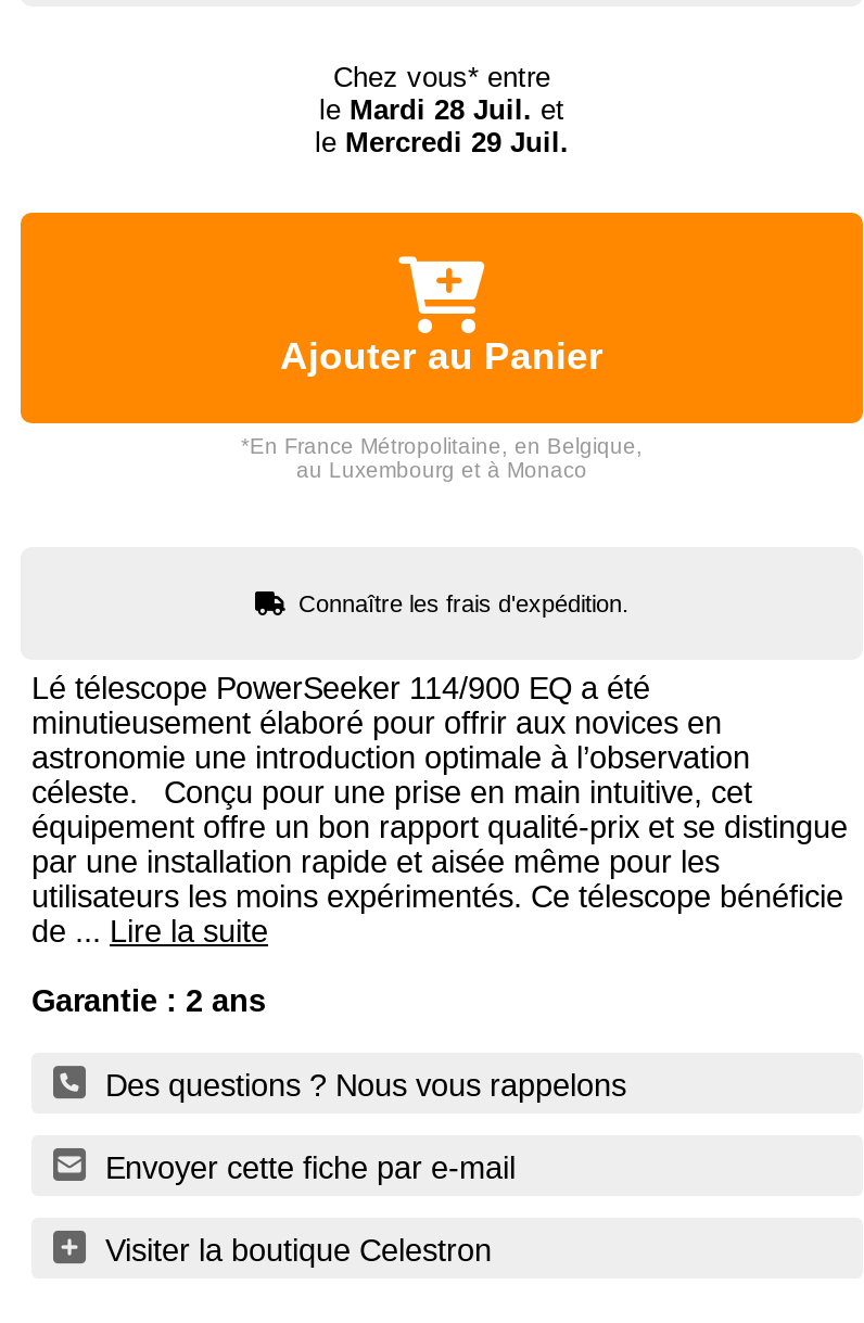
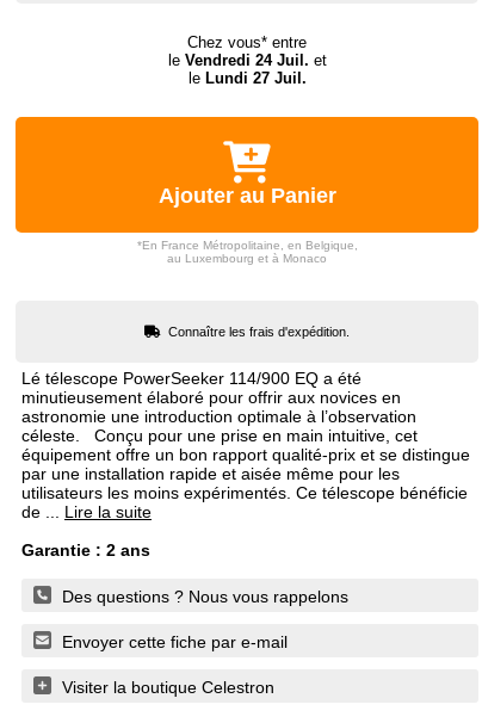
[319,93,564,126] le Mardi 28 Juil. et -> [168,51,326,69] le Vendredi 24 Juil. et
[315,126,569,158] le Mercredi 29 Juil. -> [188,69,306,87] le Lundi 27 Juil.

